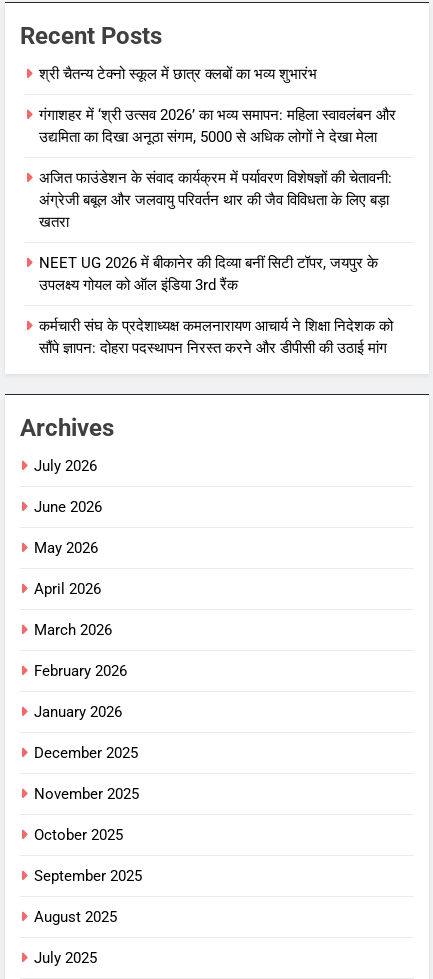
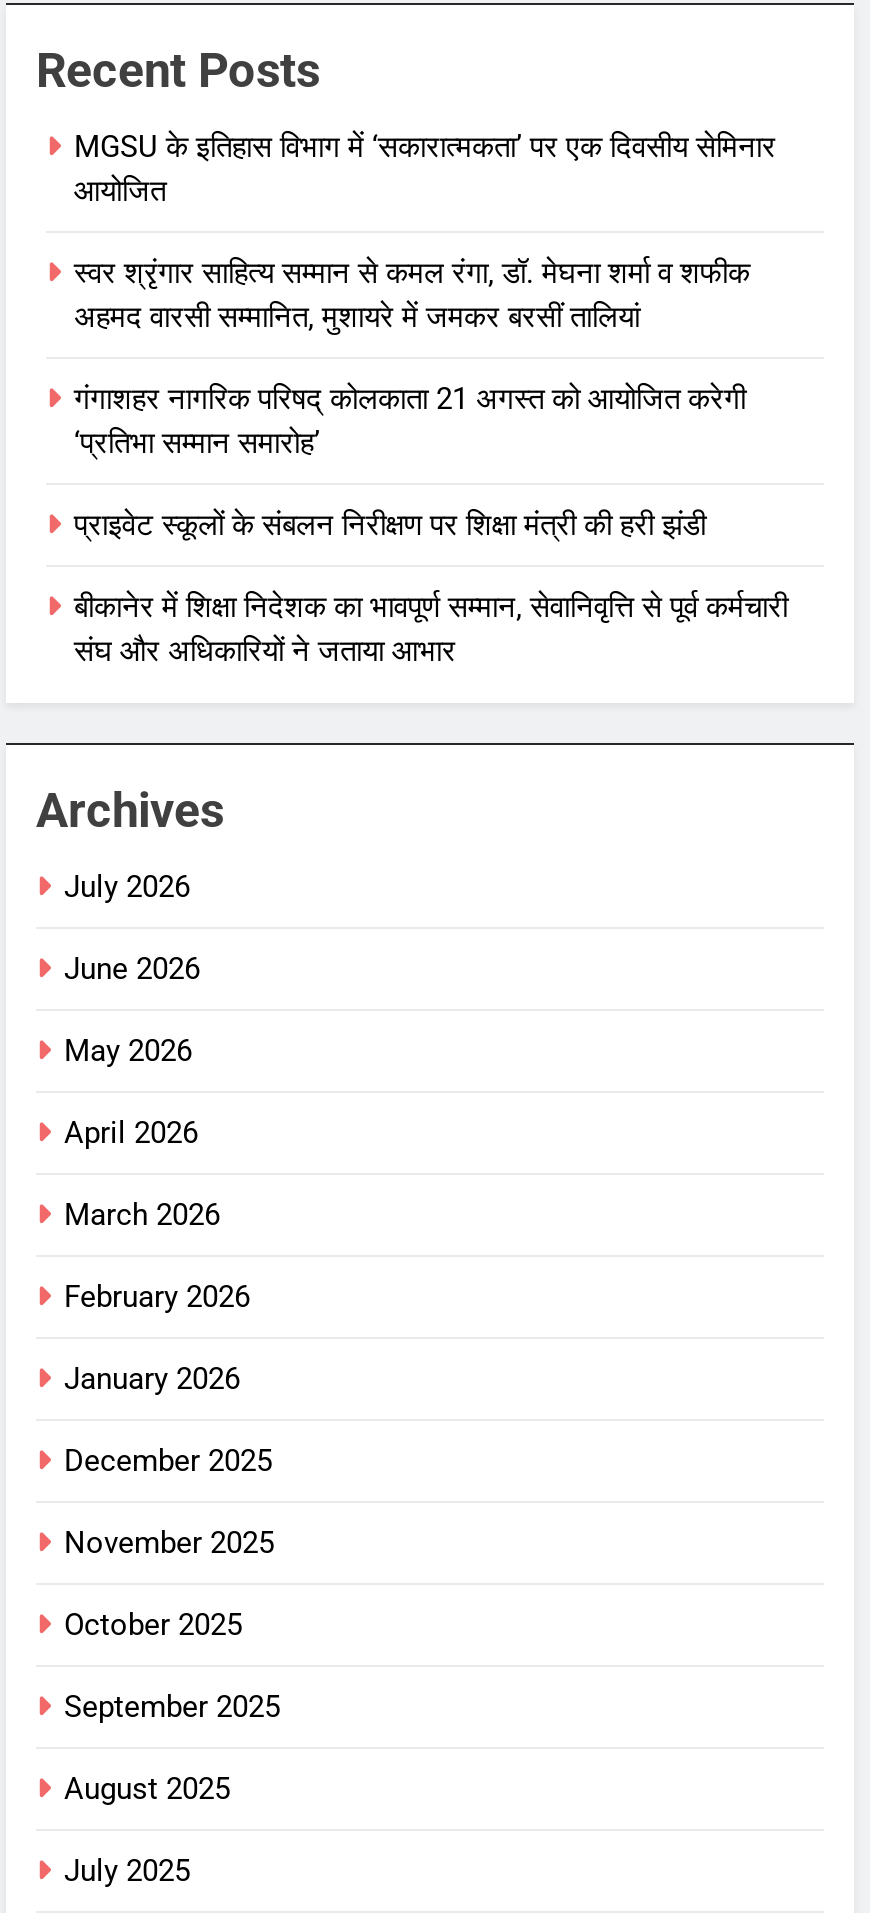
[39,65,317,83] श्री चैतन्य टेक्नो स्कूल में छात्र क्लबों का भव्य शुभारंभ -> [74,129,776,209] MGSU के इतिहास विभाग में ‘सकारात्मकता’ पर एक दिवसीय सेमिनार | आयोजित
[39,106,396,146] गंगाशहर में ‘श्री उत्सव 2026’ का भव्य समापन: महिला स्वावलंबन और | उद्यमिता का दिखा अनूठा संगम, 5000 से अधिक लोगों ने देखा मेला -> [74,255,750,335] स्वर श्रृंगार साहित्य सम्मान से कमल रंगा, डॉ. मेघना शर्मा व शफीक | अहमद वारसी सम्मानित, मुशायरे में जमकर बरसीं तालियां
[39,169,392,231] अजित फाउंडेशन के संवाद कार्यक्रम में पर्यावरण विशेषज्ञों की चेतावनी: | अंग्रेजी बबूल और जलवायु परिवर्तन थार की जैव विविधता के लिए बड़ा | खतरा -> [74,381,746,461] गंगाशहर नागरिक परिषद् कोलकाता 21 अगस्त को आयोजित करेगी | ‘प्रतिभा सम्मान समारोह’
[39,254,378,294] NEET UG 2026 में बीकानेर की दिव्या बनीं सिटी टॉपर, जयपुर के | उपलक्ष्य गोयल को ऑल इंडिया 3rd रैंक -> [74,507,706,543] प्राइवेट स्कूलों के संबलन निरीक्षण पर शिक्षा मंत्री की हरी झंडी
[39,317,393,357] कर्मचारी संघ के प्रदेशाध्यक्ष कमलनारायण आचार्य ने शिक्षा निदेशक को | सौंपे ज्ञापन: दोहरा पदस्थापन निरस्त करने और डीपीसी की उठाई मांग -> [74,589,788,669] बीकानेर में शिक्षा निदेशक का भावपूर्ण सम्मान, सेवानिवृत्ति से पूर्व कर्मचारी | संघ और अधिकारियों ने जताया आभार

